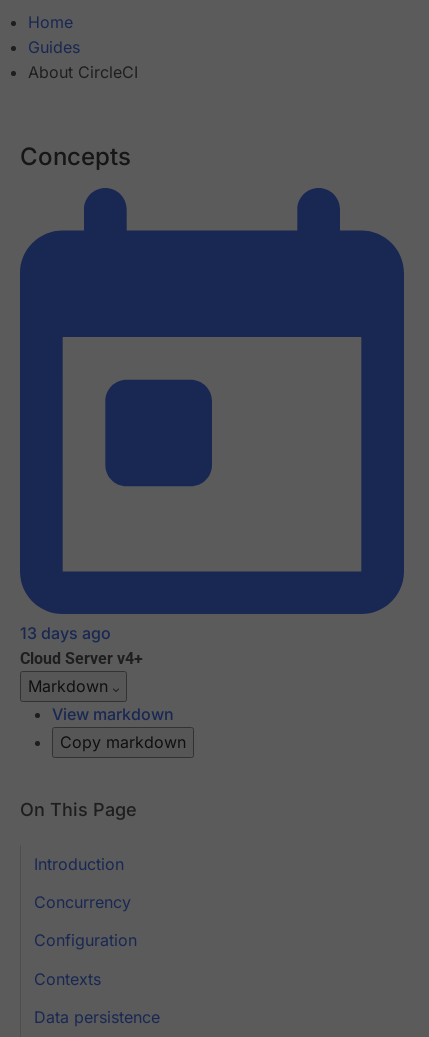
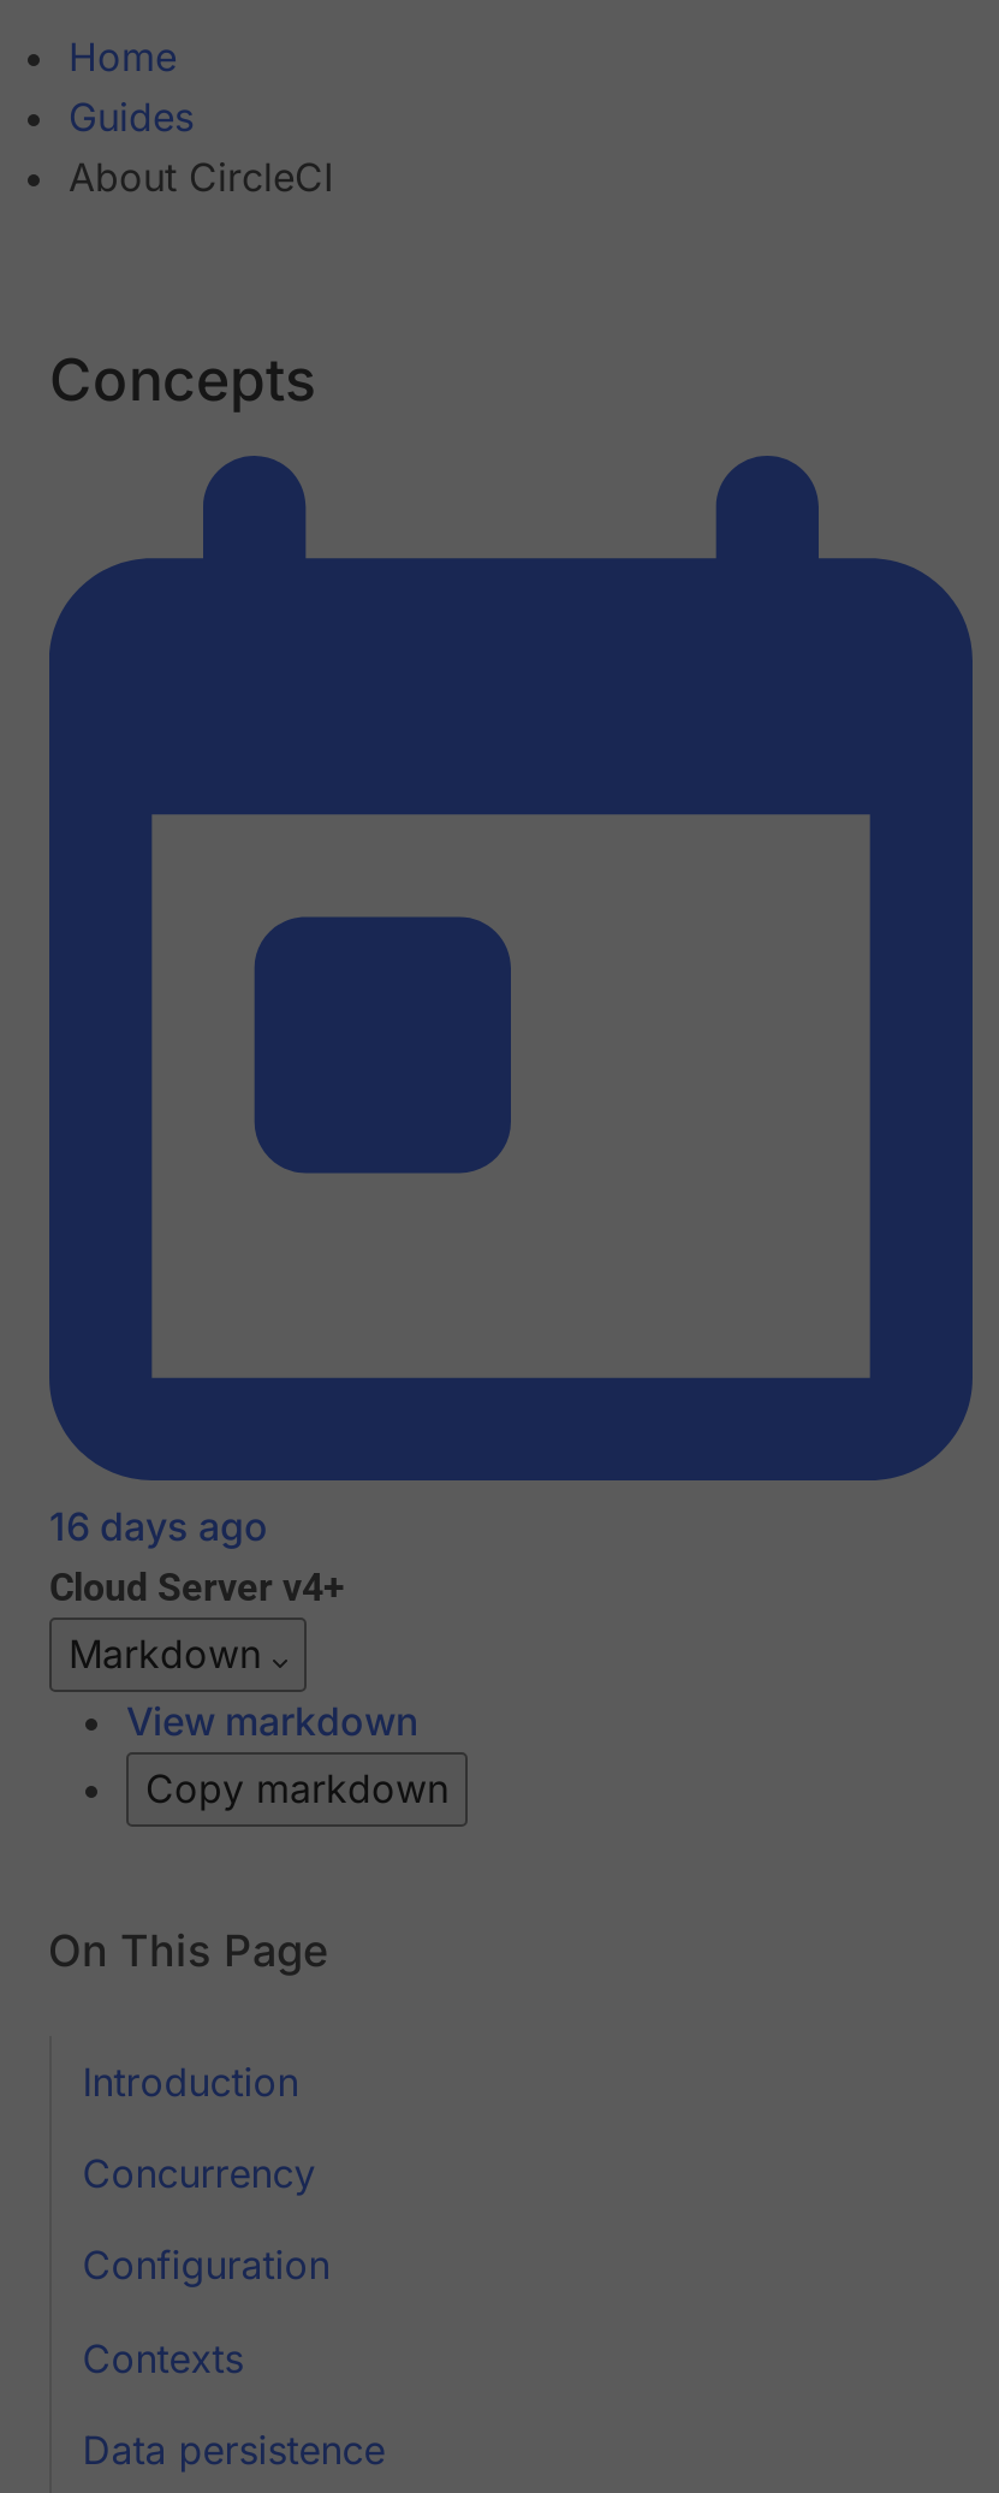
[20,623,111,643] 13 days ago -> [49,1503,268,1551] 16 days ago

